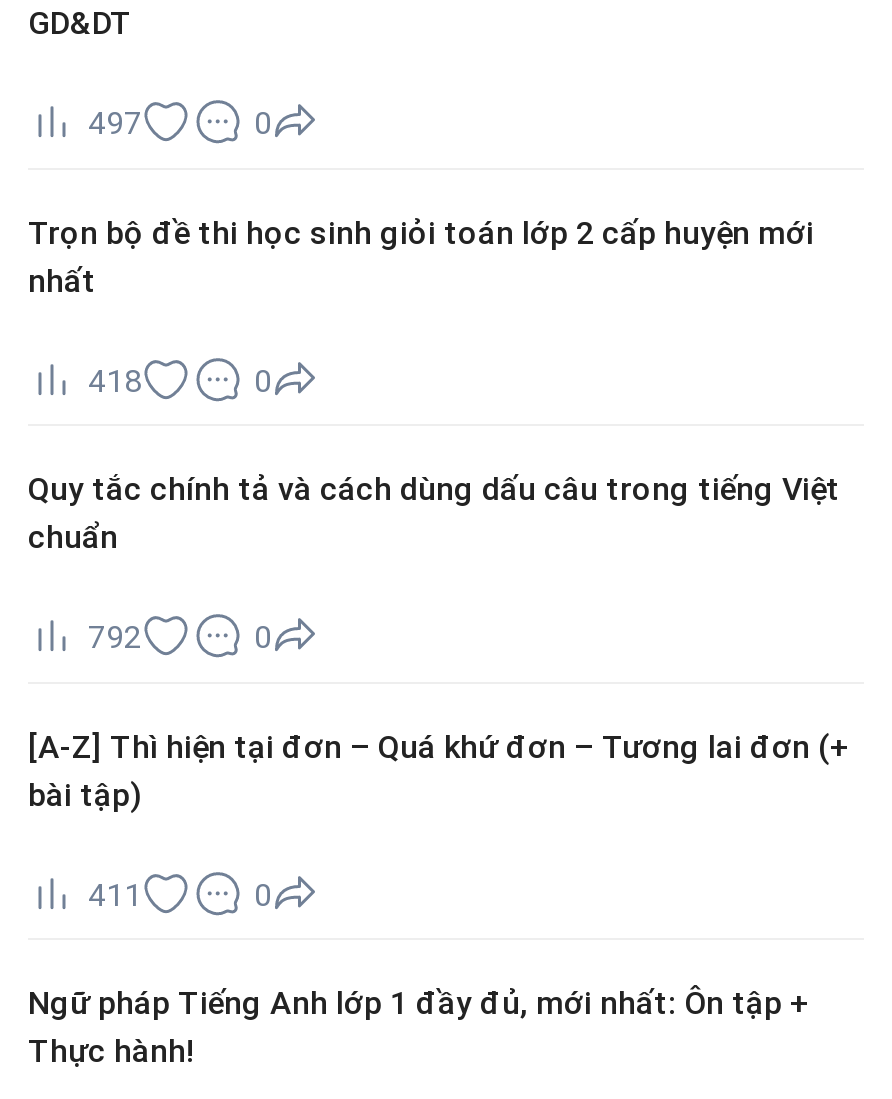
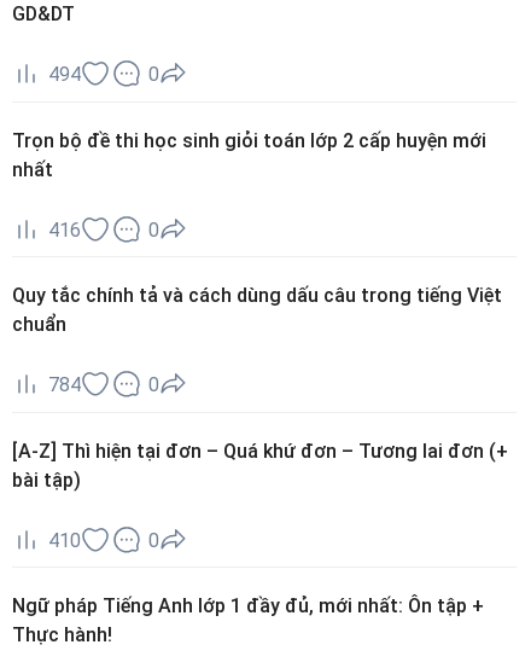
[80,104,142,142] 497 -> [43,63,81,86] 494
[80,361,142,399] 418 -> [43,218,81,241] 416
[80,619,142,657] 792 -> [43,374,81,397] 784
[80,876,142,914] 411 -> [43,529,81,552] 410

